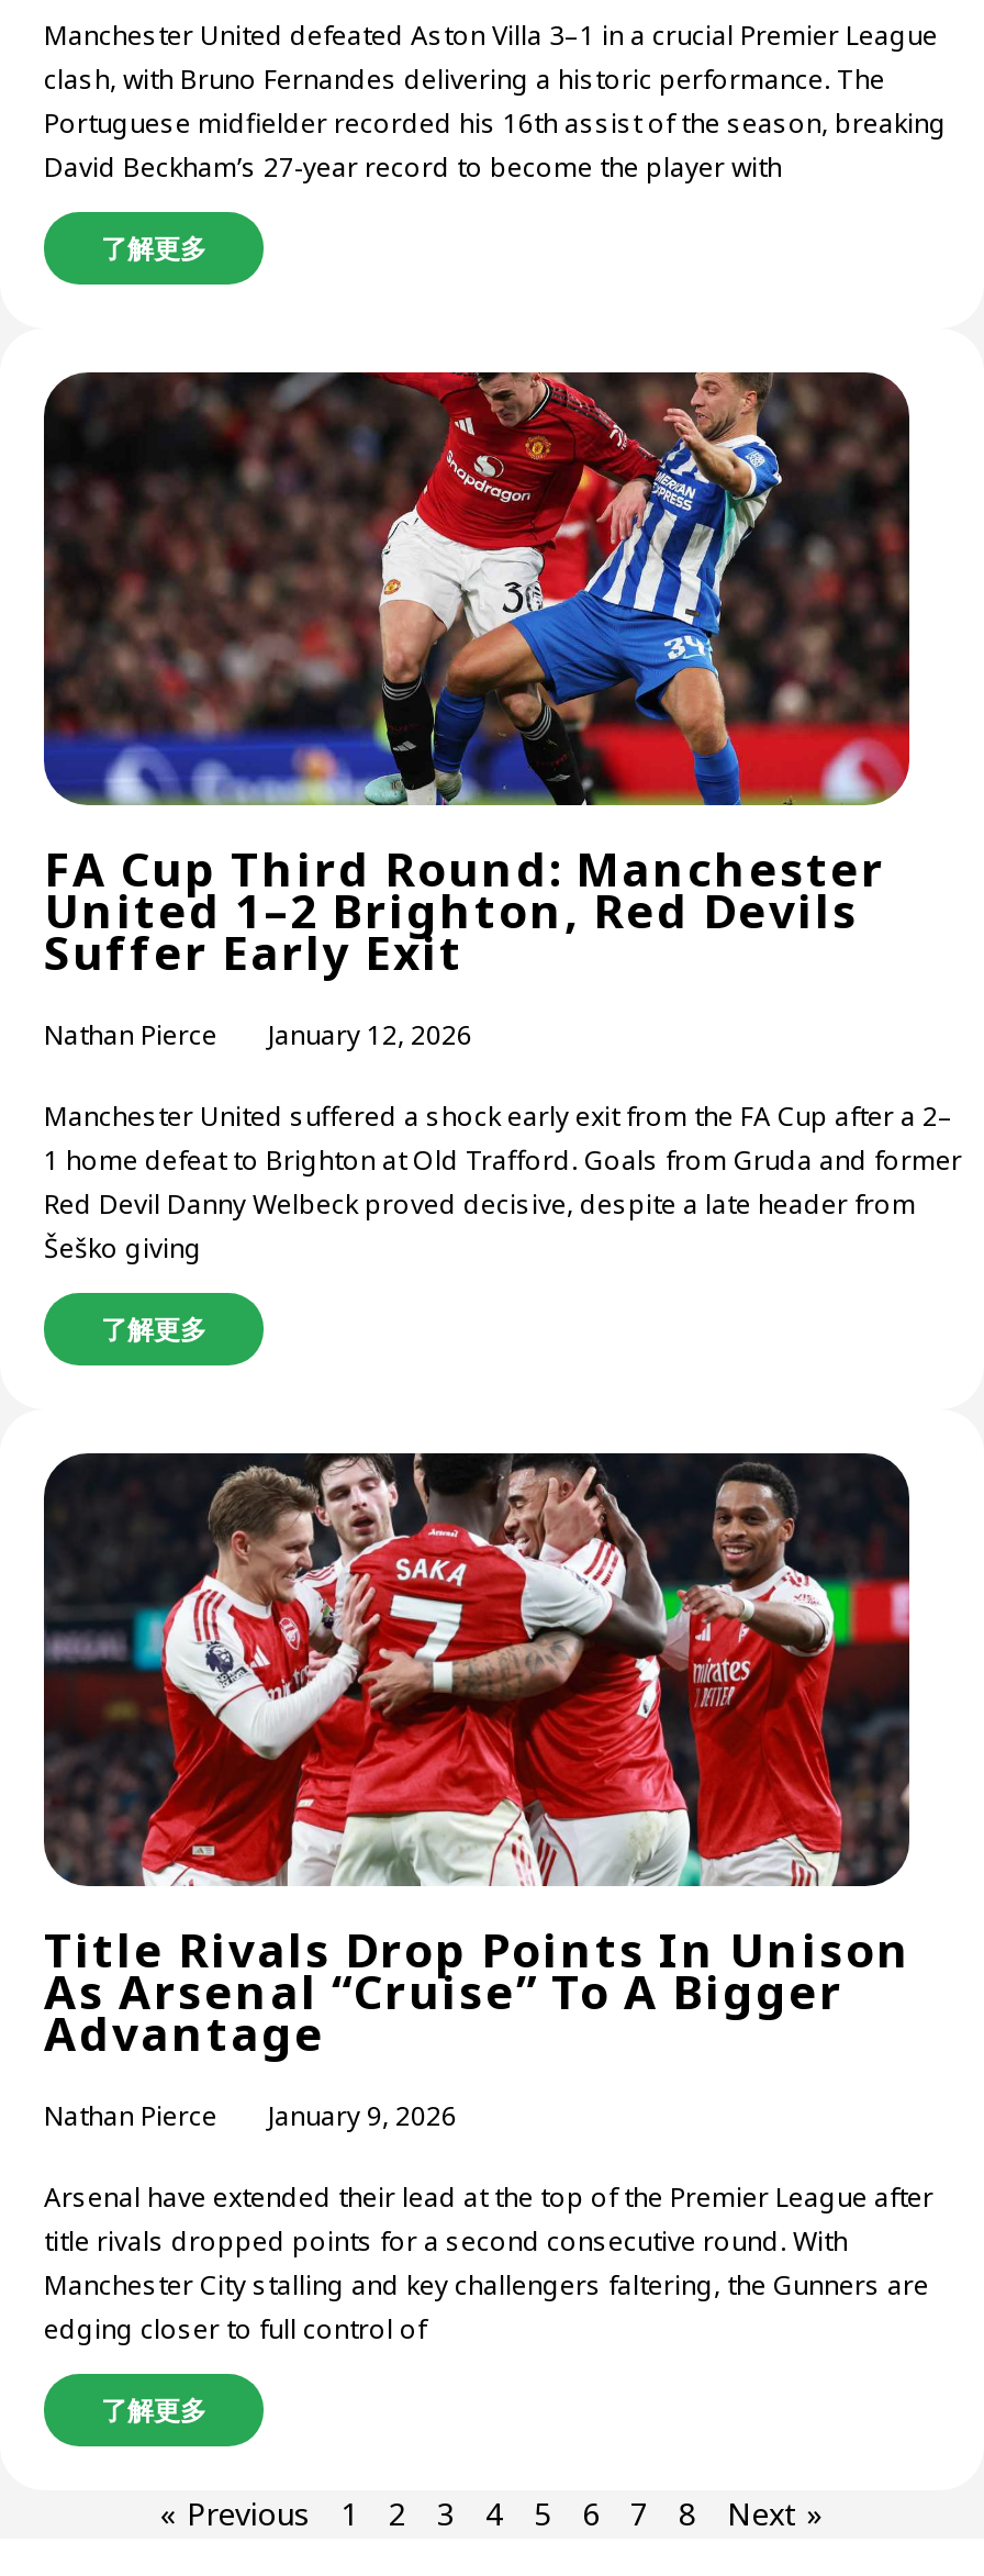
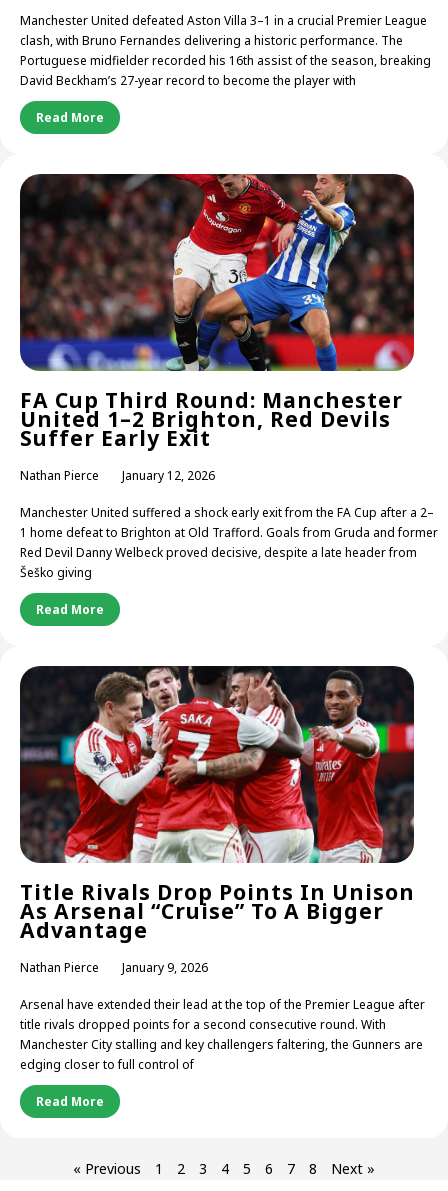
[101,230,206,267] 了解更多 -> [36,109,104,126] Read More
[101,1310,206,1348] 了解更多 -> [36,601,104,618] Read More
[101,2391,206,2428] 了解更多 -> [36,1093,104,1110] Read More

